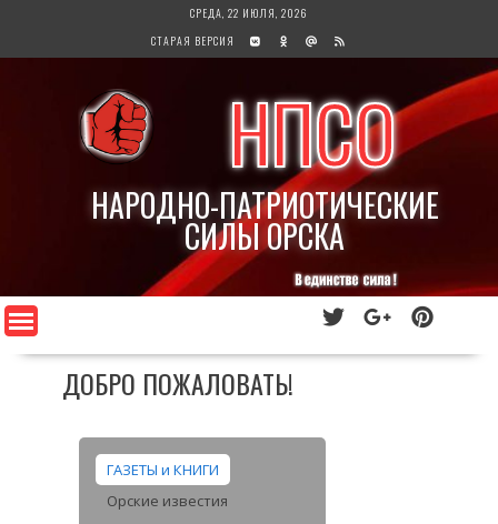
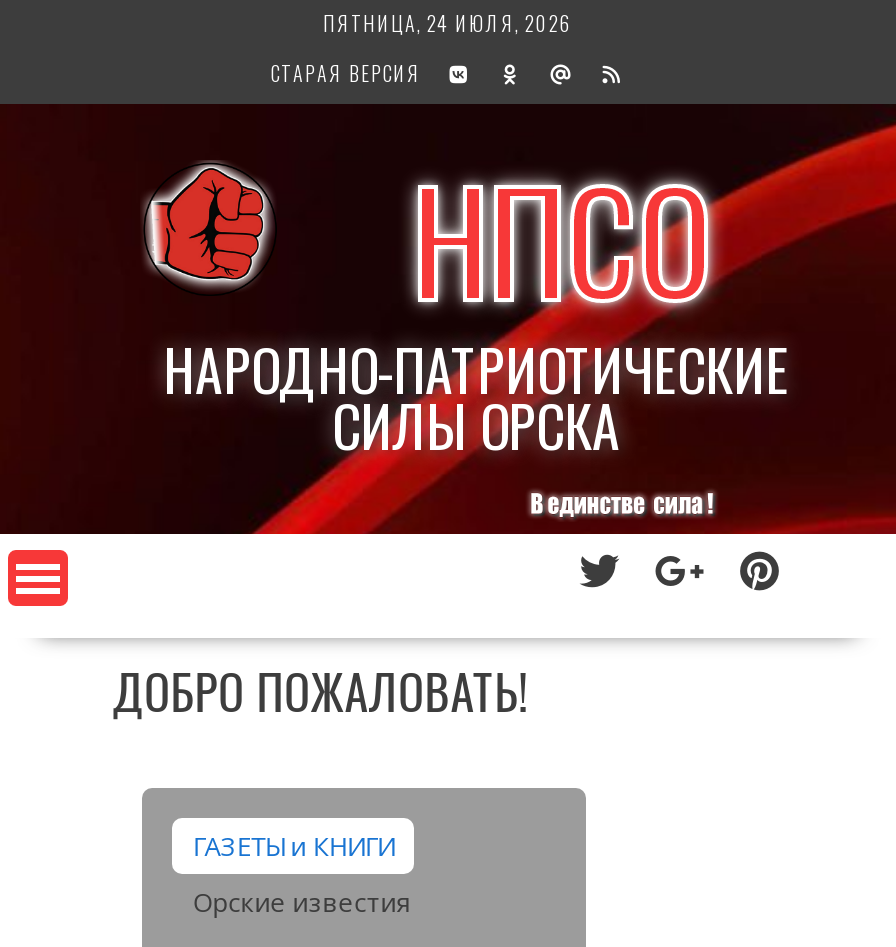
[190,4,308,21] СРЕДА, 22 ИЮЛЯ, 2026 -> [323,8,573,38] ПЯТНИЦА, 24 ИЮЛЯ, 2026

